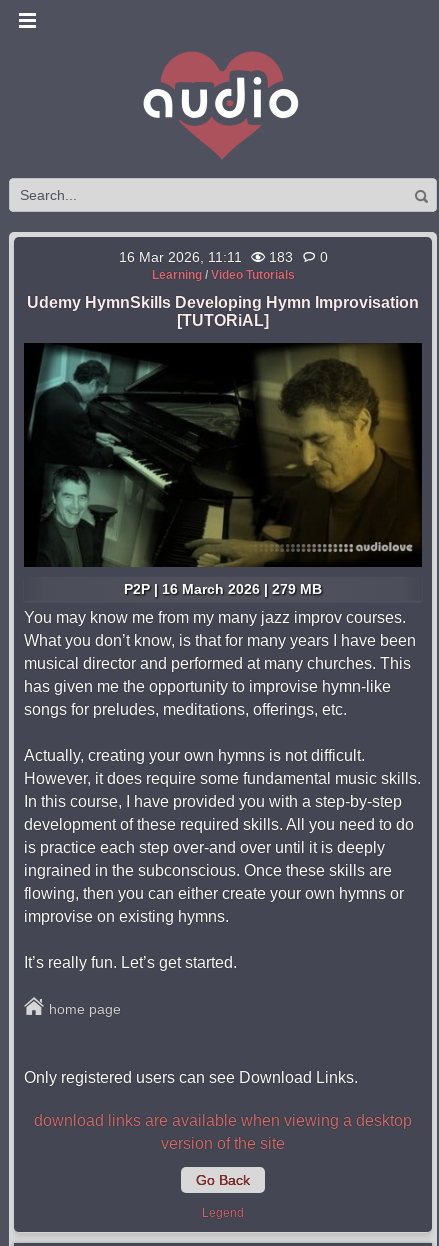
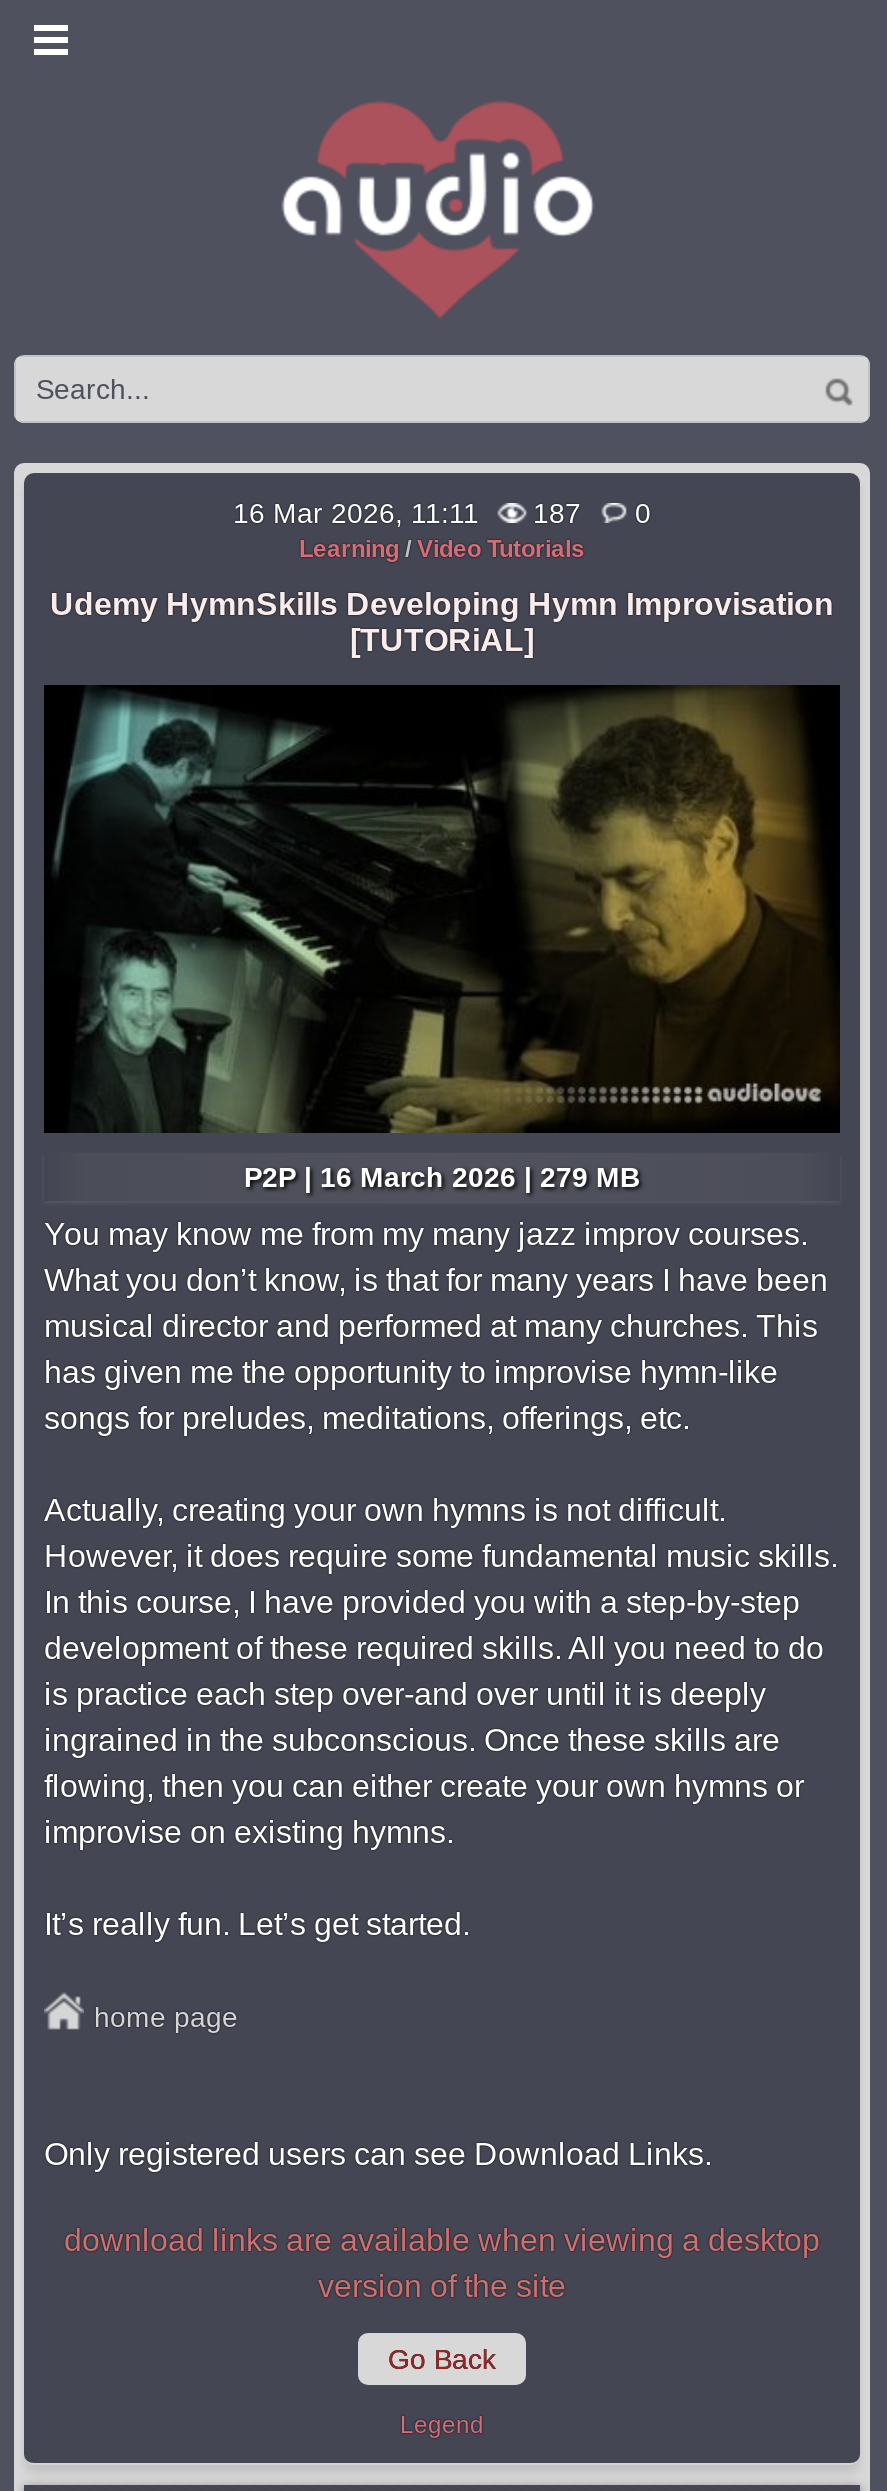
[118,249,327,265] 16 Mar 2026, 11:11 183 0 -> [233,497,651,529] 16 Mar 2026, 11:11 187 0

